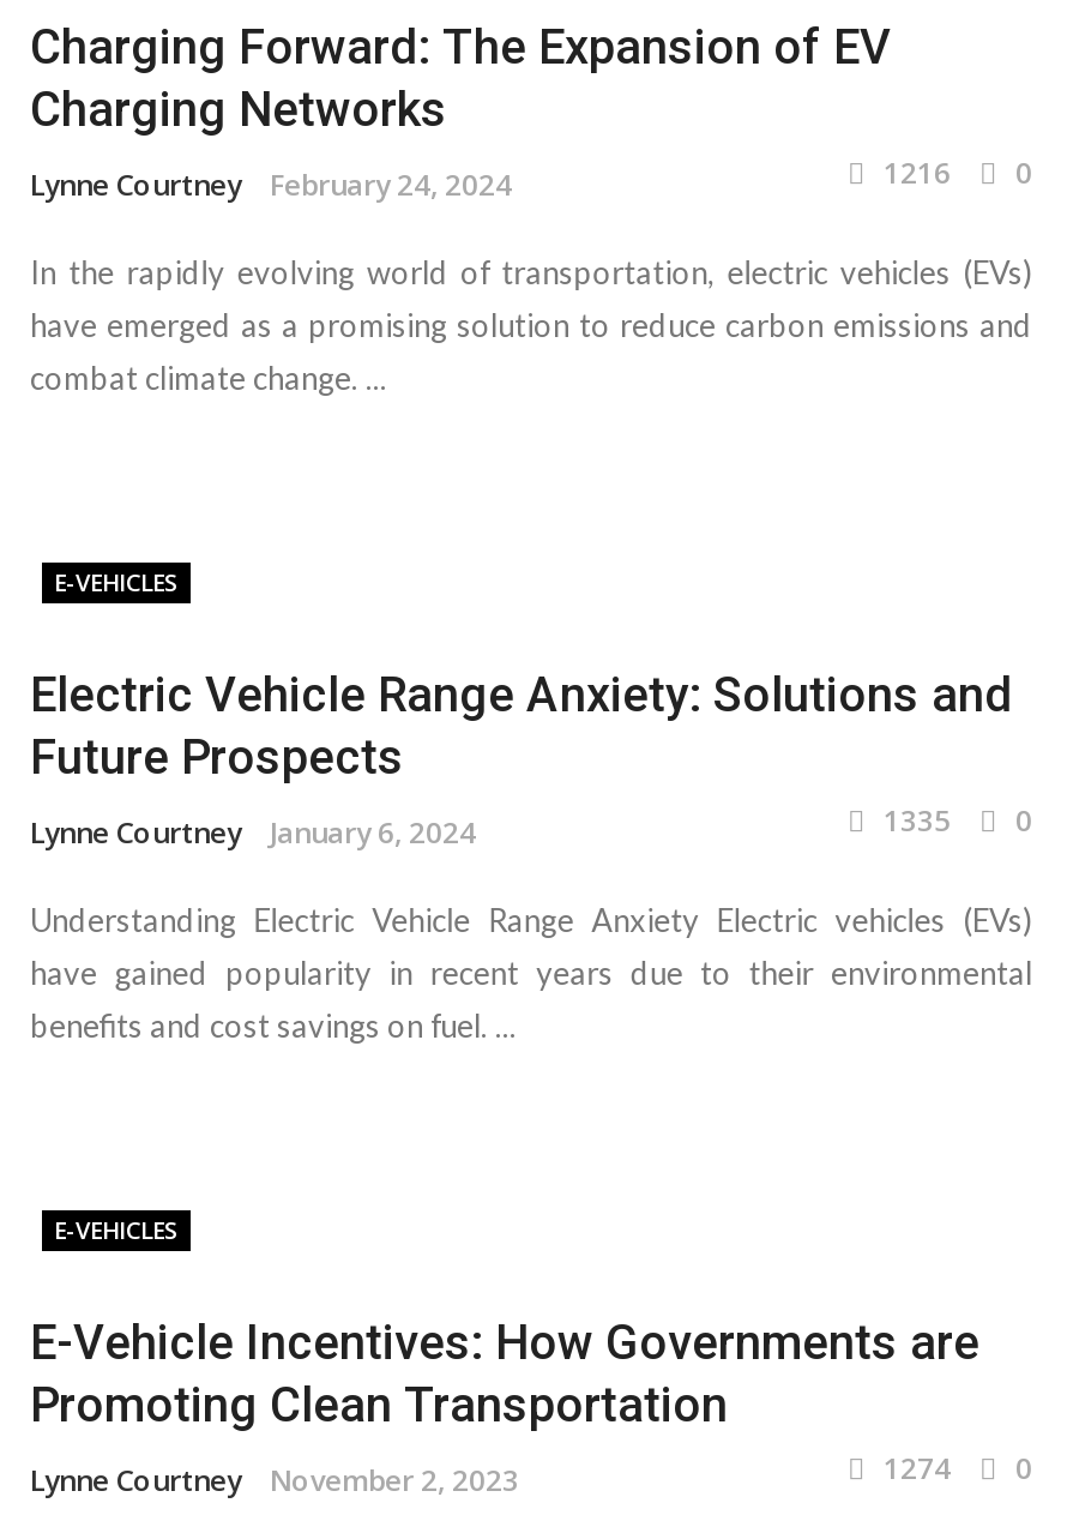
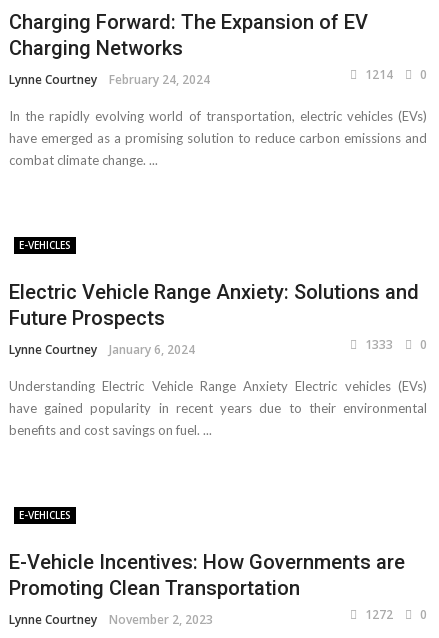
[884,151,1032,192] 1216 0 -> [365,66,427,83] 1214 0
[884,799,1032,840] 1335 0 -> [365,336,427,353] 1333 0
[884,1447,1032,1487] 1274 0 -> [365,606,427,623] 1272 0

